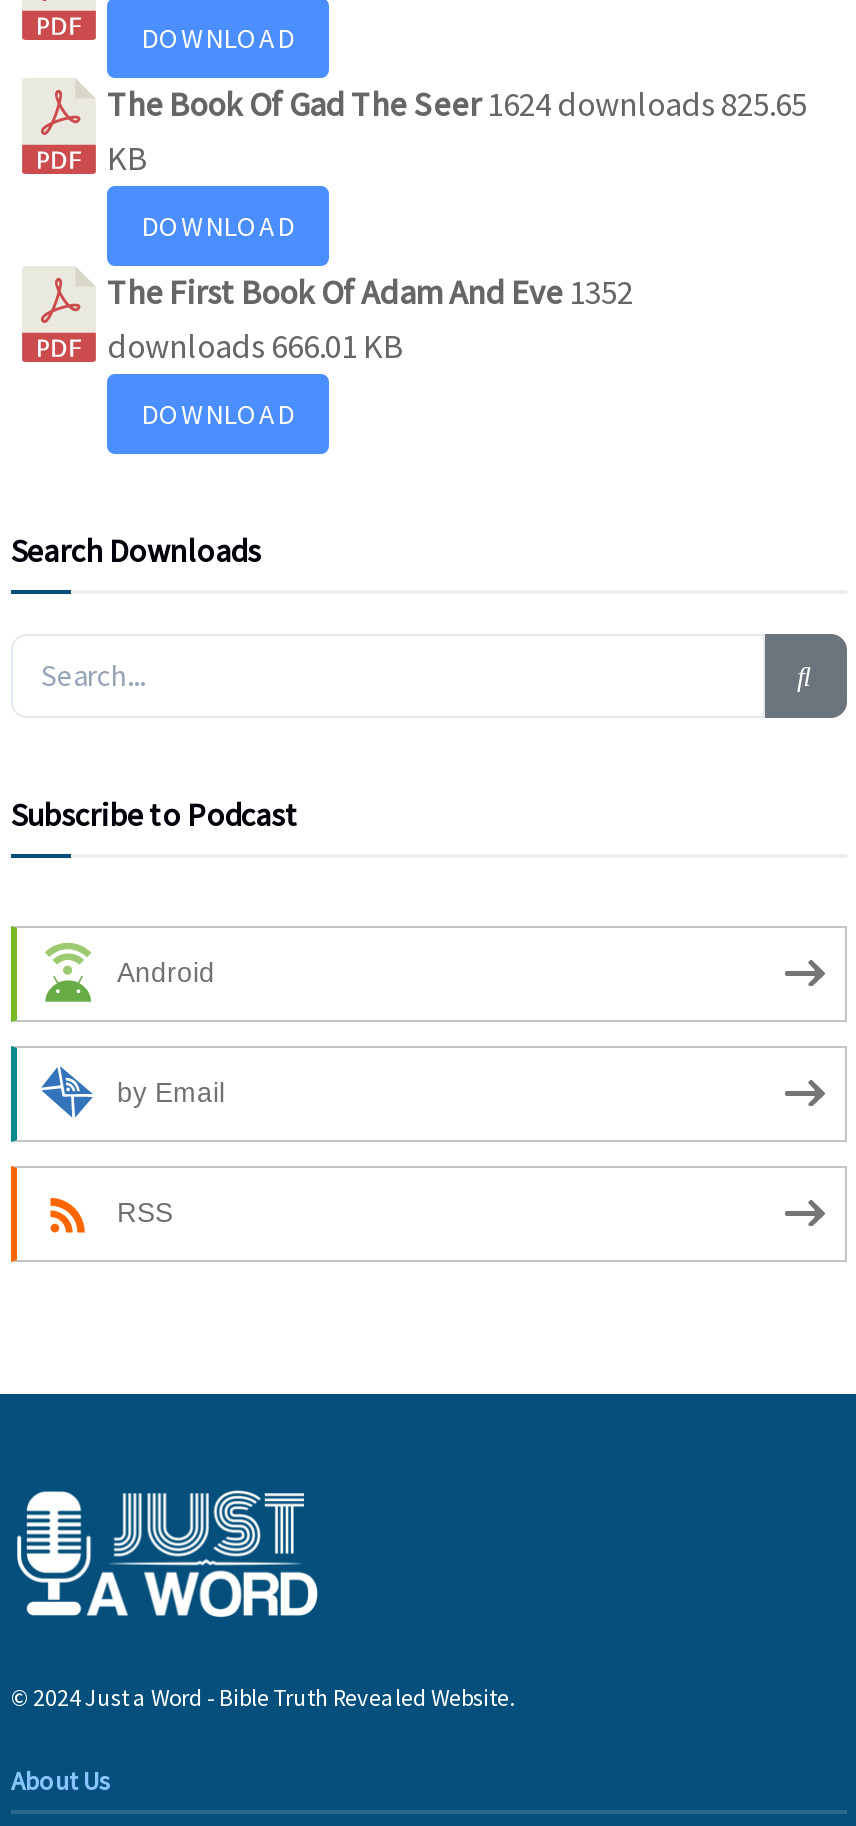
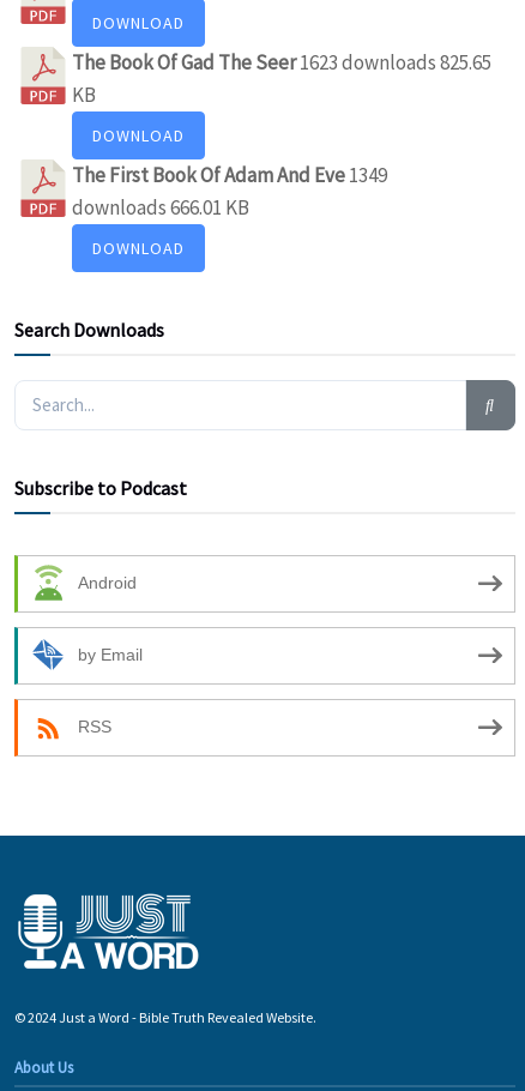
[107,82,807,126] The Book Of Gad The Seer1624 downloads 825.65 -> [72,49,491,75] The Book Of Gad The Seer1623 downloads 825.65
[107,270,633,314] The First Book Of Adam And Eve 1352 -> [72,162,387,188] The First Book Of Adam And Eve 1349

